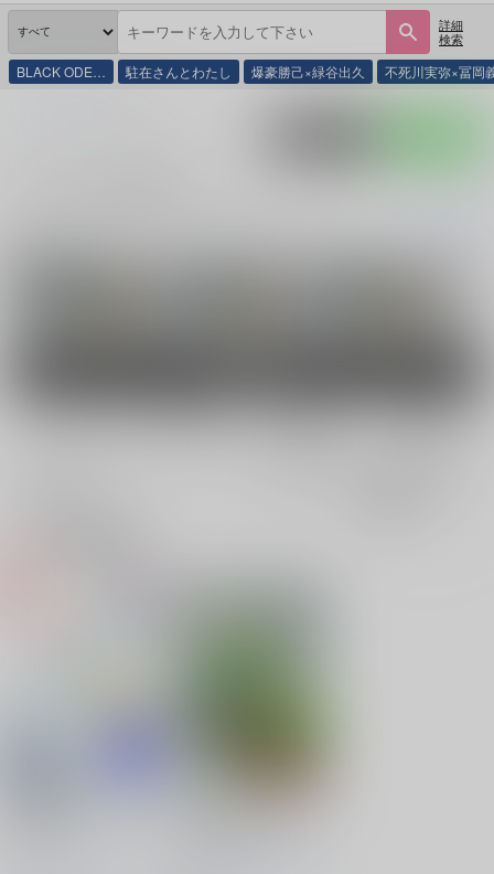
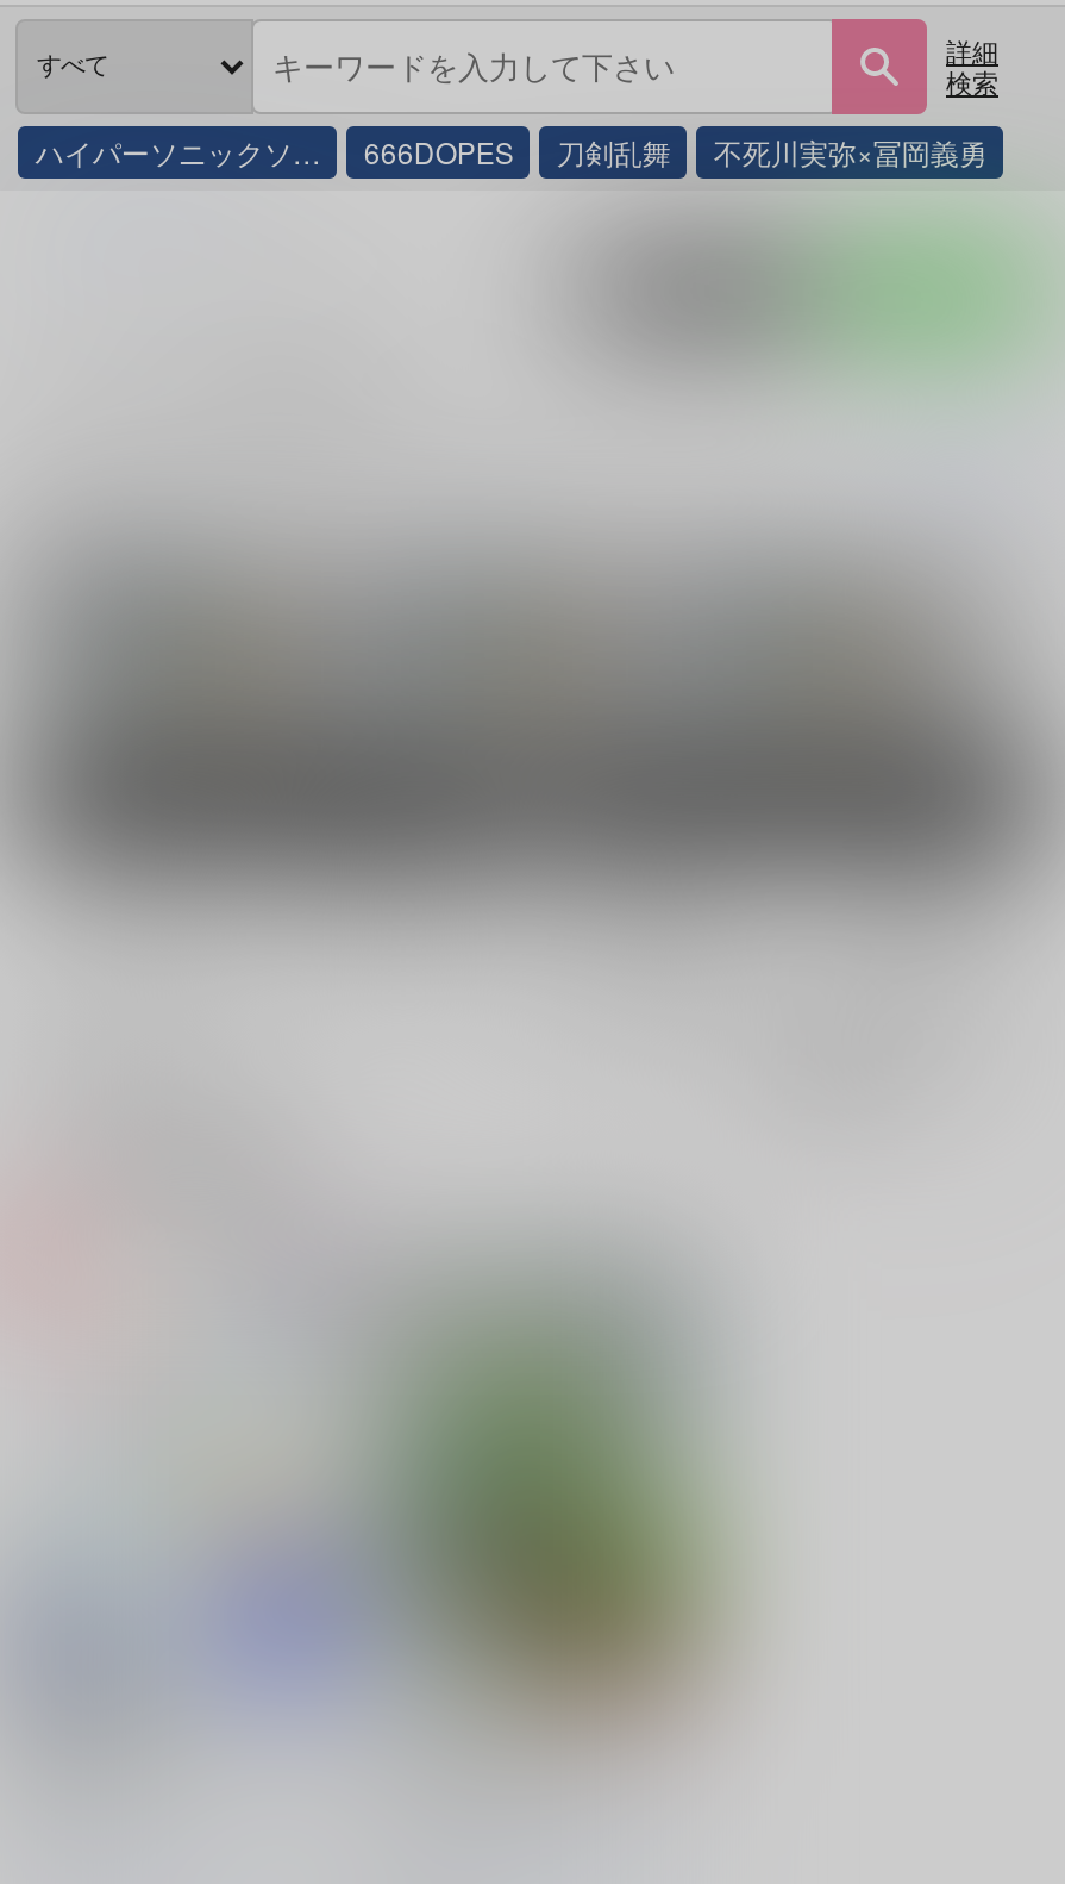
[17,62,365,81] BLACK ODE… | 駐在さんとわたし | 爆豪勝己×緑谷出久 -> [35,131,671,171] ハイパーソニックソ… | 666DOPES | 刀剣乱舞

